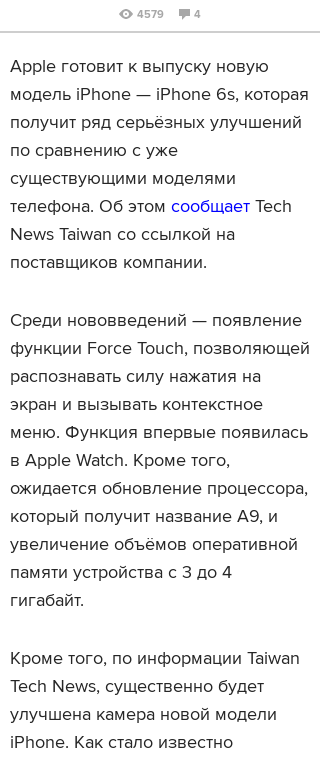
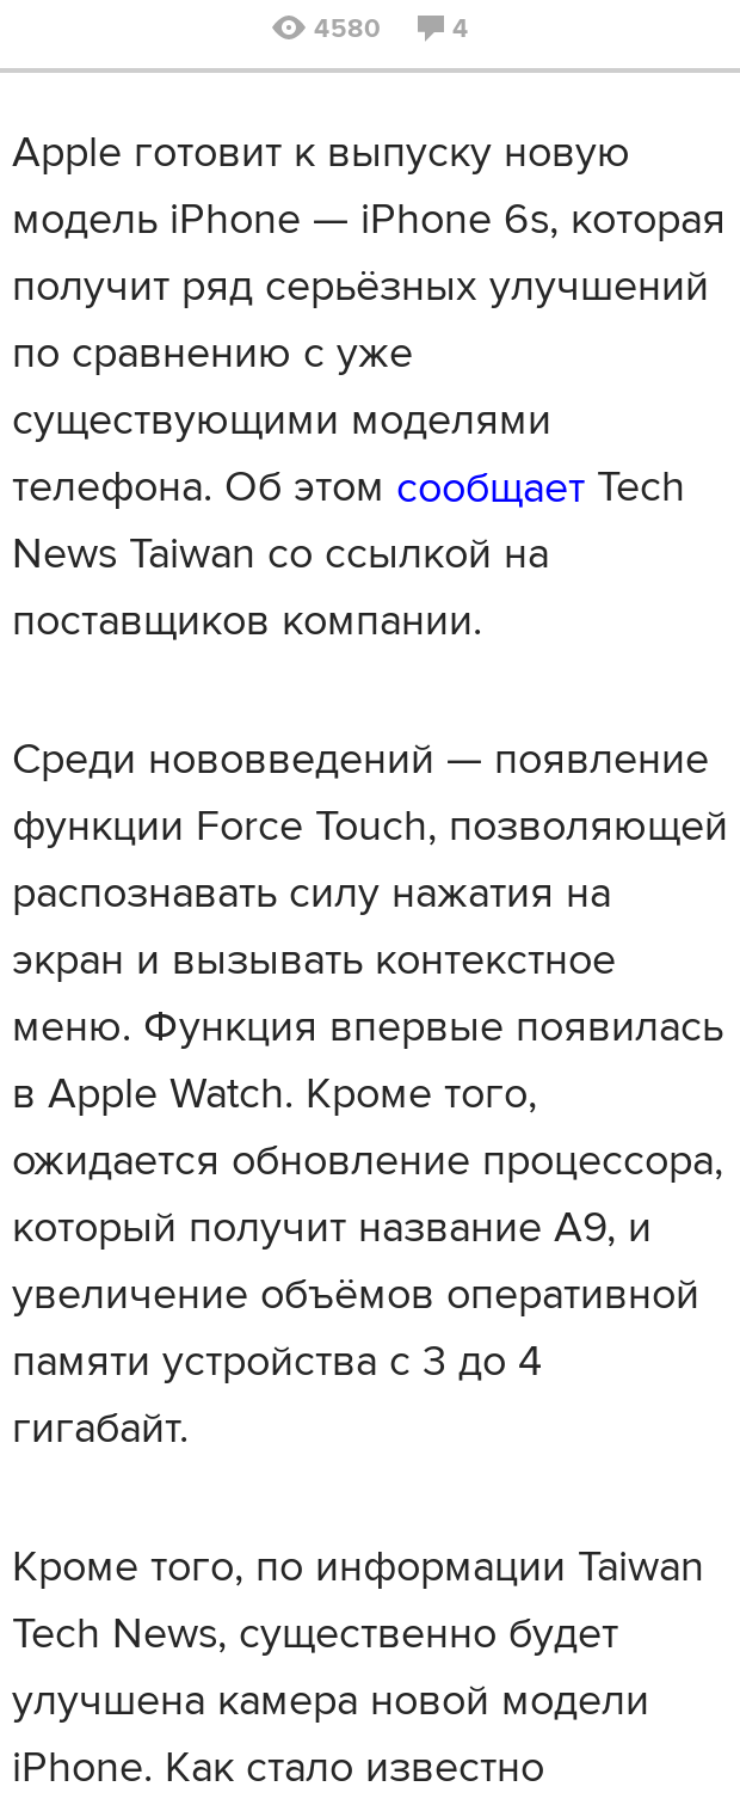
[137,8,164,22] 4579 -> [314,13,381,47] 4580

